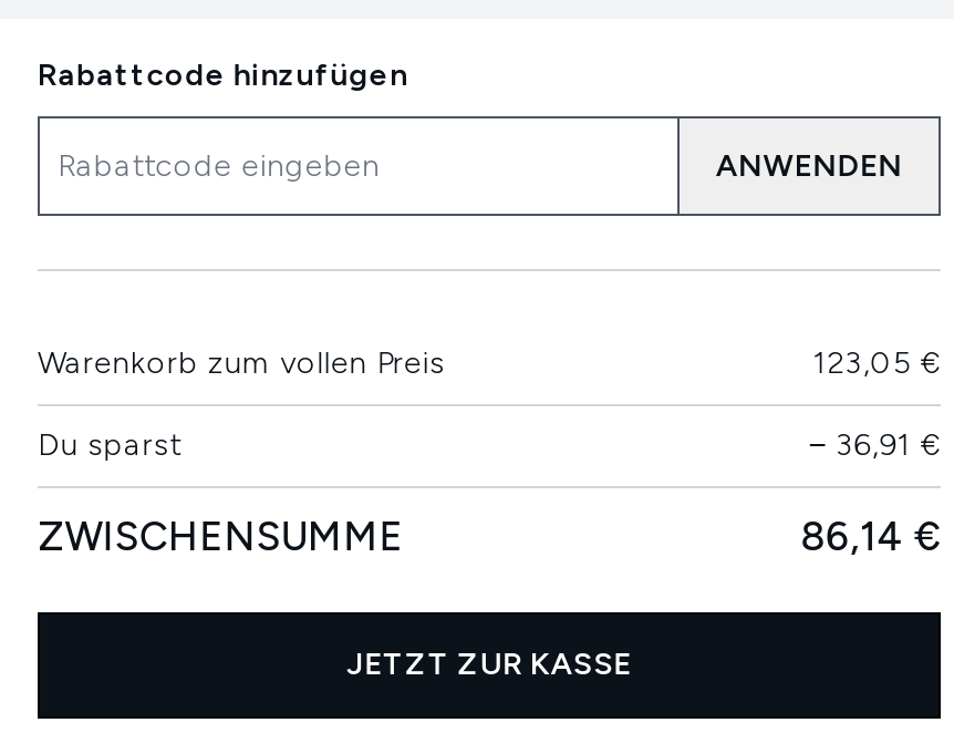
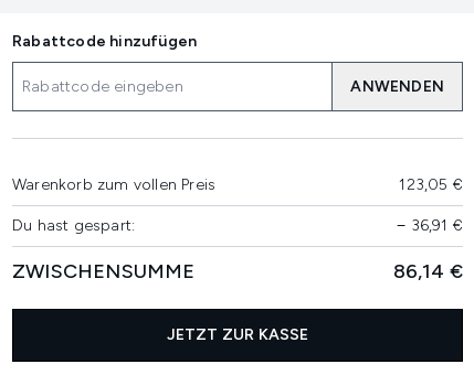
[38,426,181,464] Du sparst -> [12,216,135,235] Du hast gespart:

